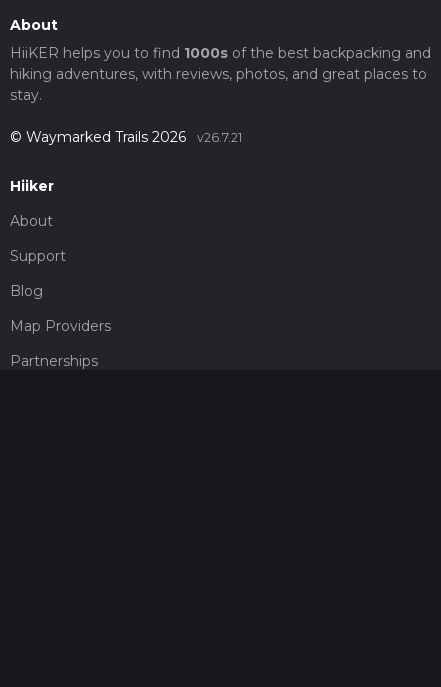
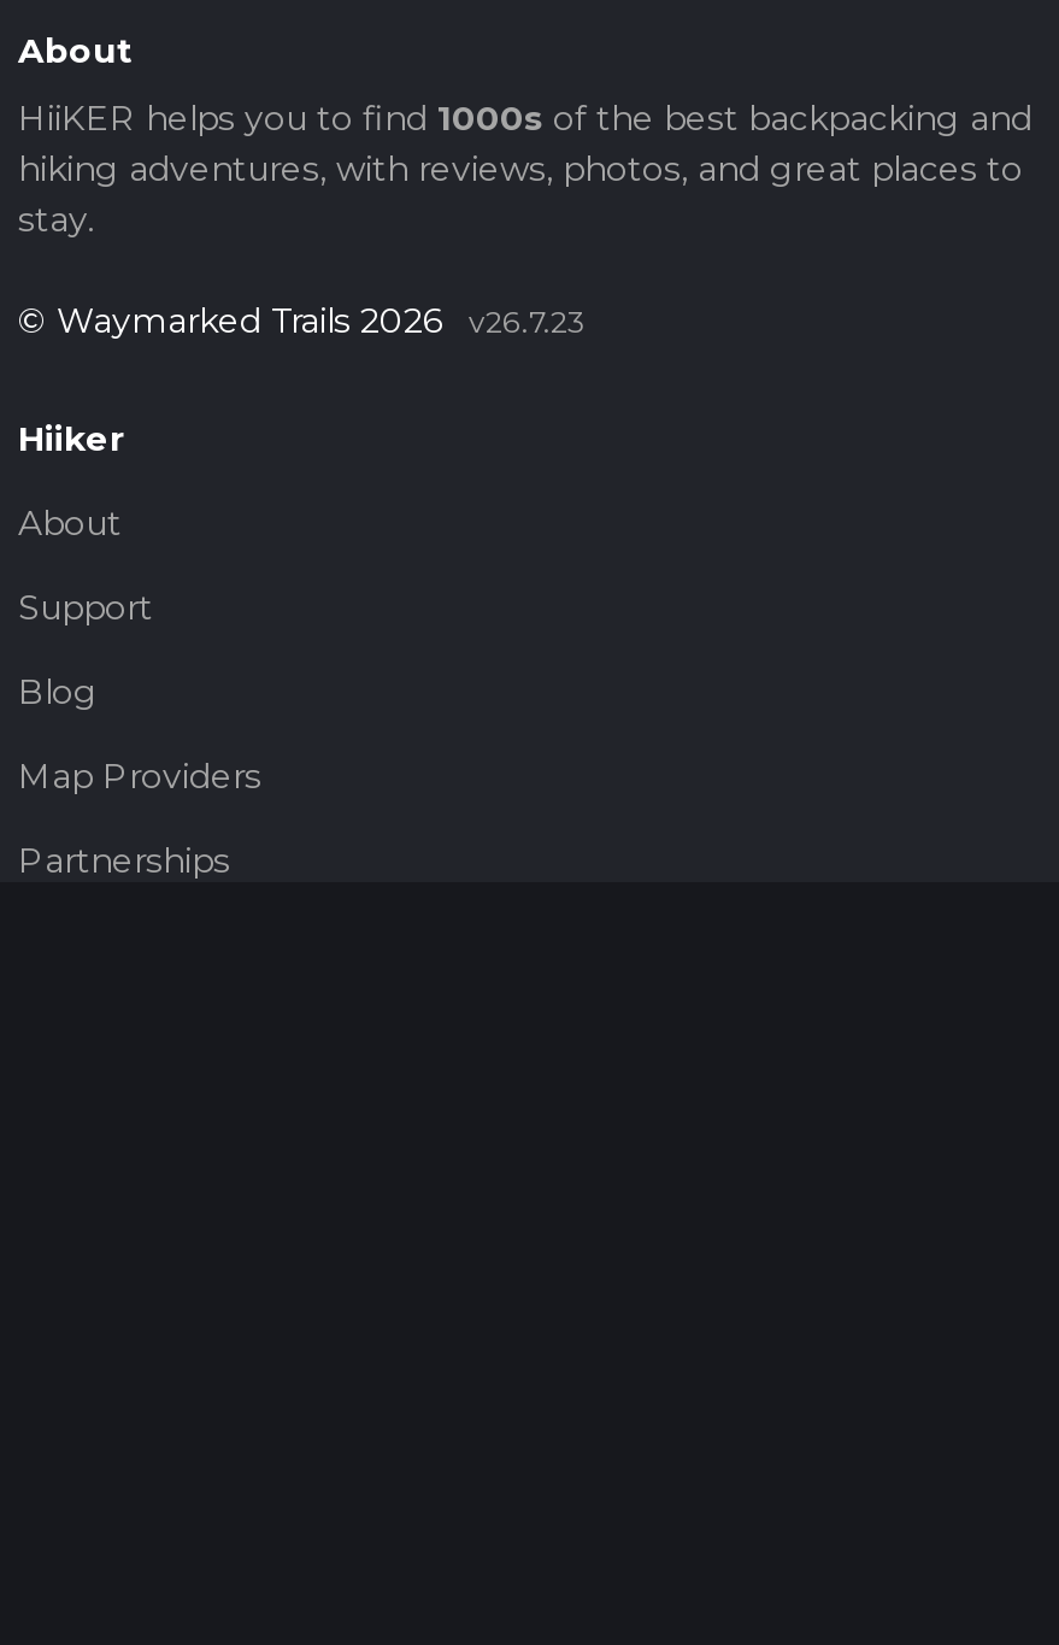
[9,127,241,145] © Waymarked Trails 2026 v26.7.21 -> [18,298,584,341] © Waymarked Trails 2026 v26.7.23

